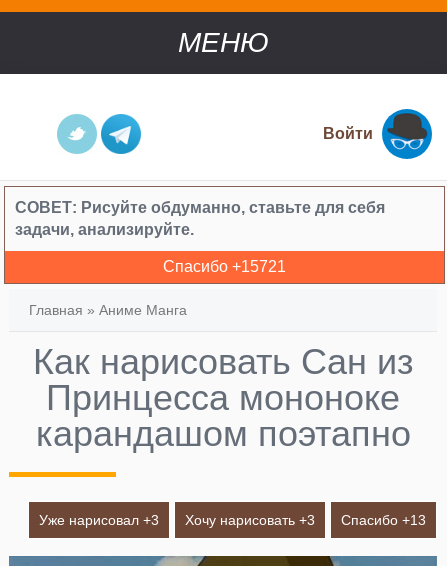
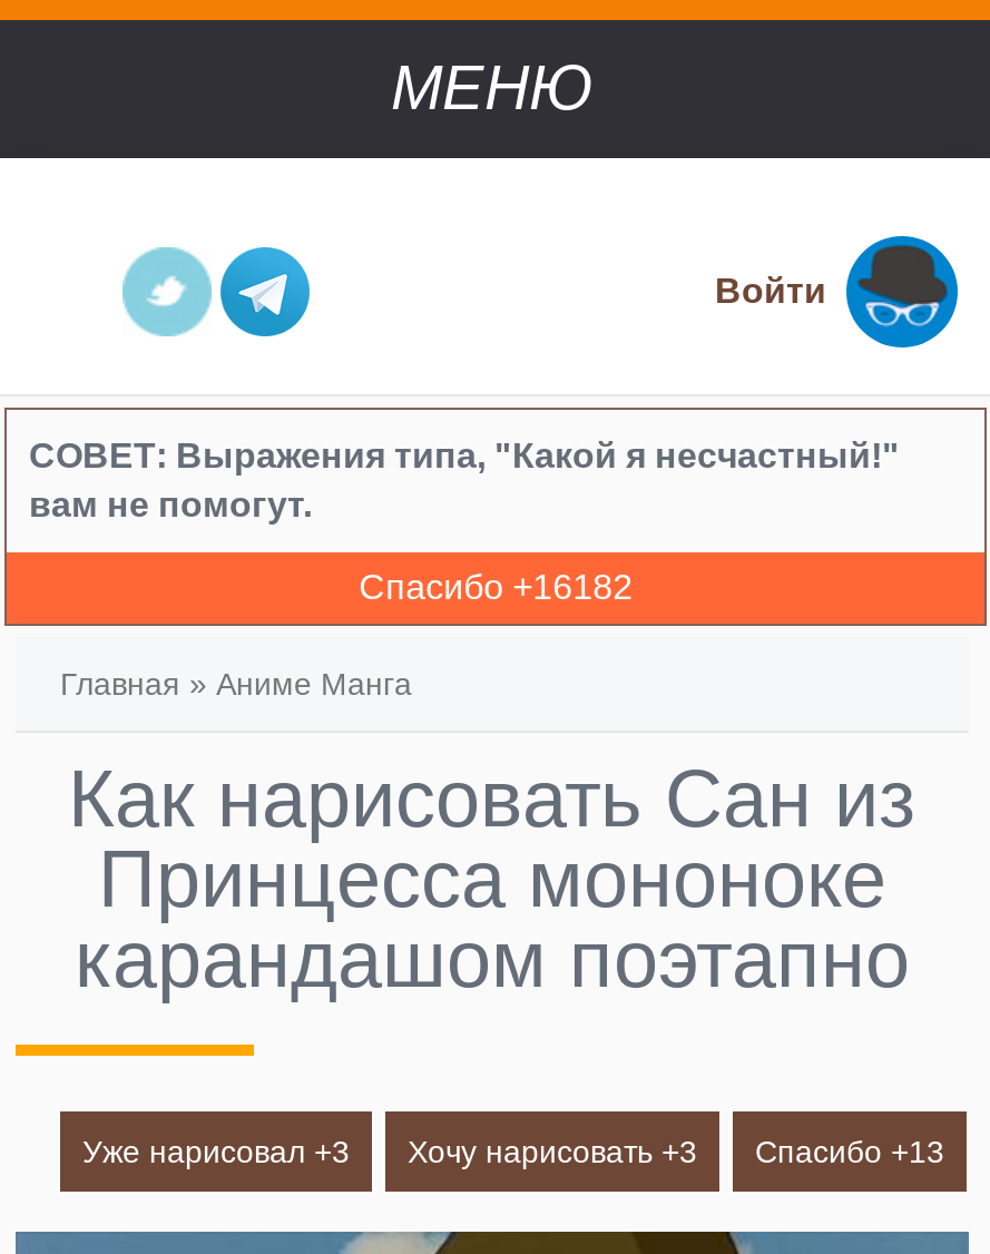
[15,199,385,238] СОВЕТ: Рисуйте обдуманно, ставьте для себя | задачи, анализируйте. -> [29,437,900,523] СОВЕТ: Выражения типа, "Какой я несчастный!" | вам не помогут.
[163,258,286,275] Спасибо +15721 -> [359,568,633,606] Спасибо +16182

